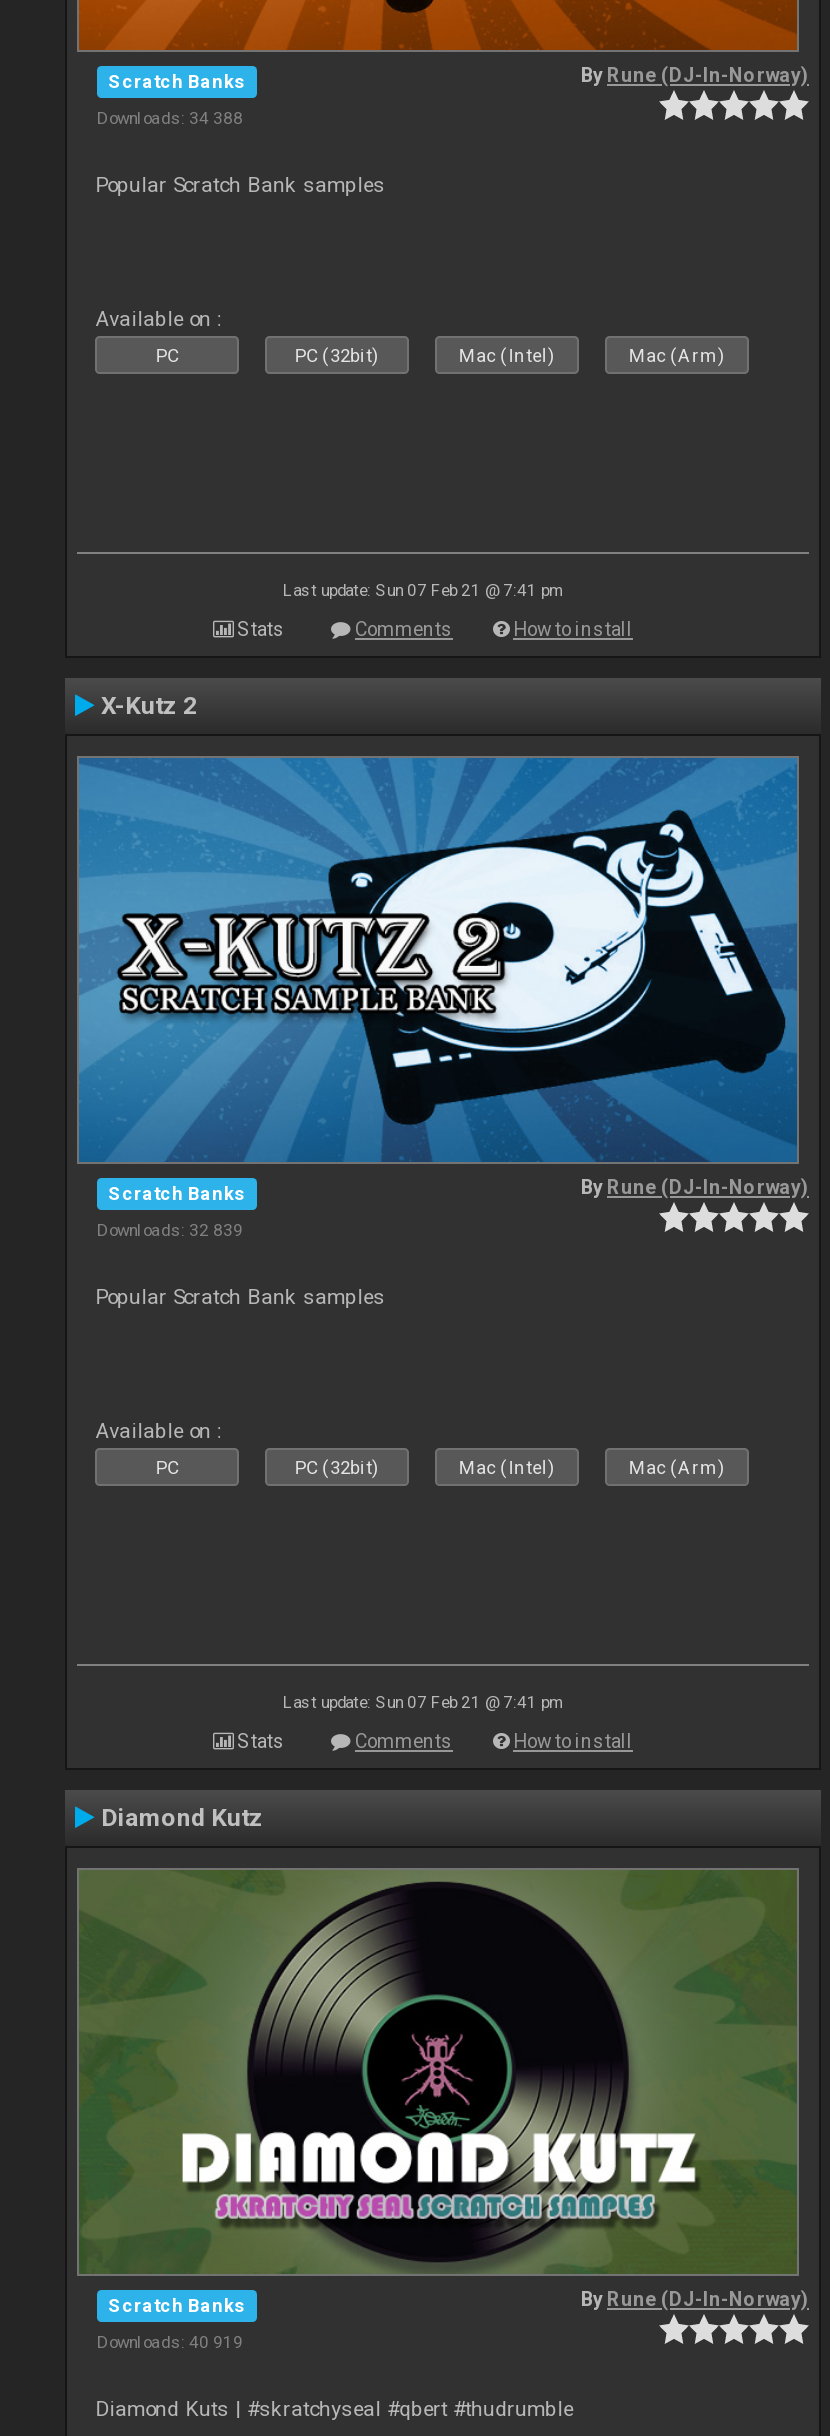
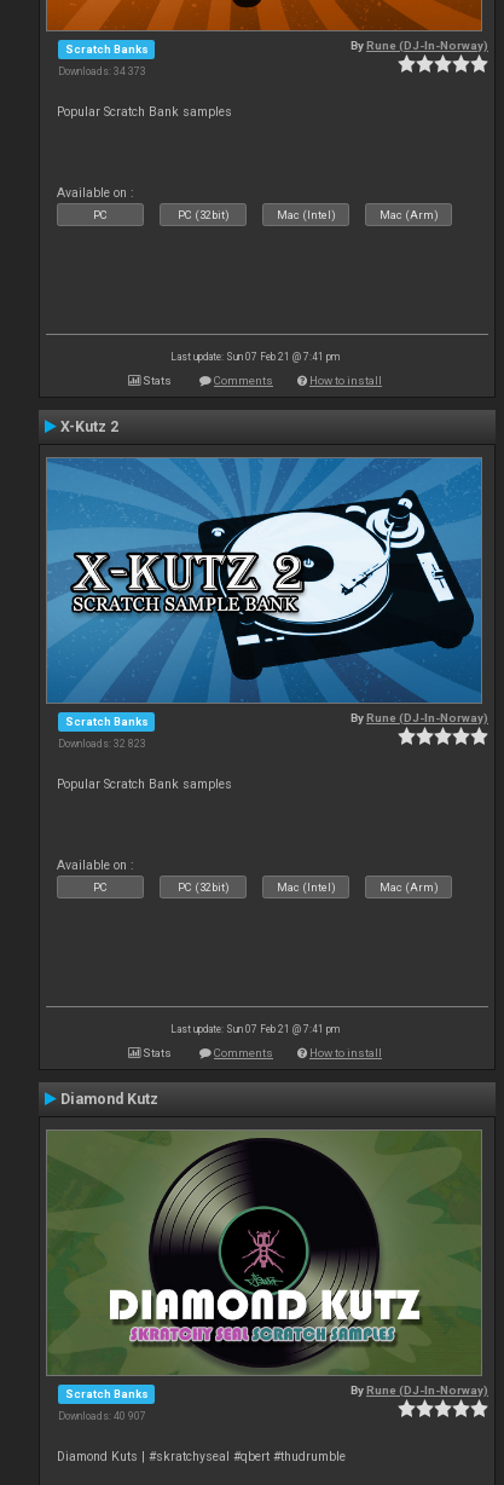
[97,107,243,127] Downloads: 34 388 -> [58,65,146,77] Downloads: 34 373
[97,1219,243,1239] Downloads: 32 839 -> [58,737,146,749] Downloads: 32 823
[97,2331,243,2351] Downloads: 40 919 -> [58,1410,146,1422] Downloads: 40 907

